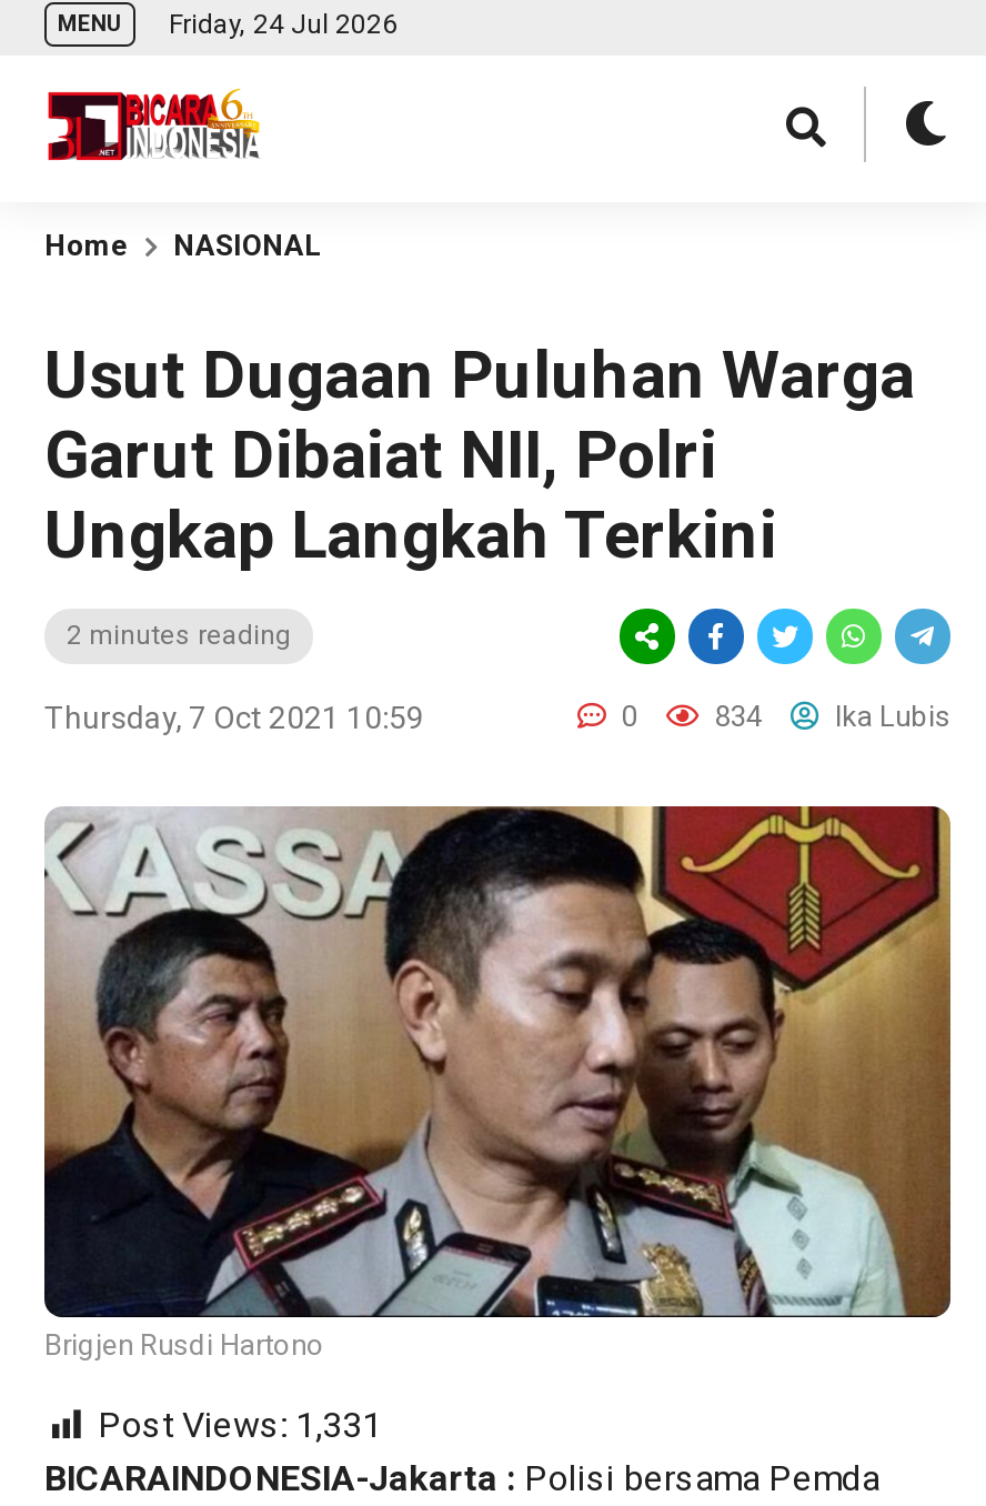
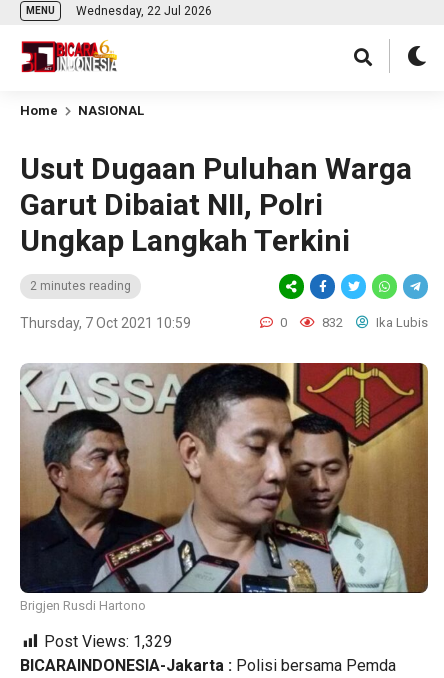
[169,9,398,40] Friday, 24 Jul 2026 -> [76,4,212,18] Wednesday, 22 Jul 2026
[615,700,950,733] 0 834 Ika Lubis -> [277,315,428,330] 0 832 Ika Lubis
[98,1404,382,1446] Post Views: 1,331 -> [44,632,172,651] Post Views: 1,329

